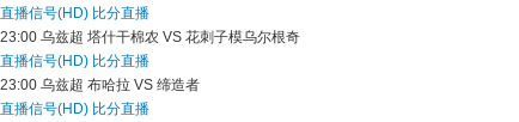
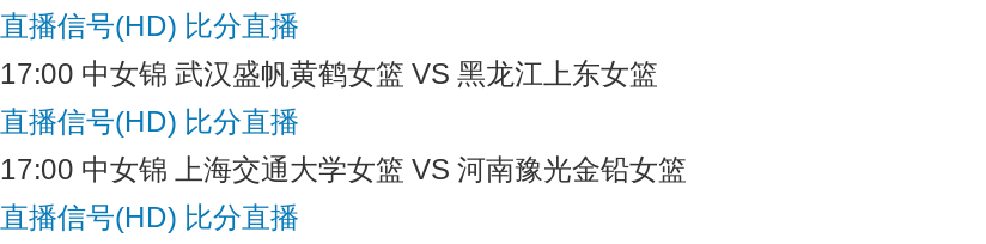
[0,29,300,45] 23:00 乌兹超塔什干棉农 VS 花刺子模乌尔根奇 -> [0,57,658,91] 17:00 中女锦武汉盛帆黄鹤女篮 VS 黑龙江上东女篮
[0,77,200,93] 23:00 乌兹超布哈拉 VS 缔造者 -> [0,153,687,187] 17:00 中女锦上海交通大学女篮 VS 河南豫光金铅女篮

